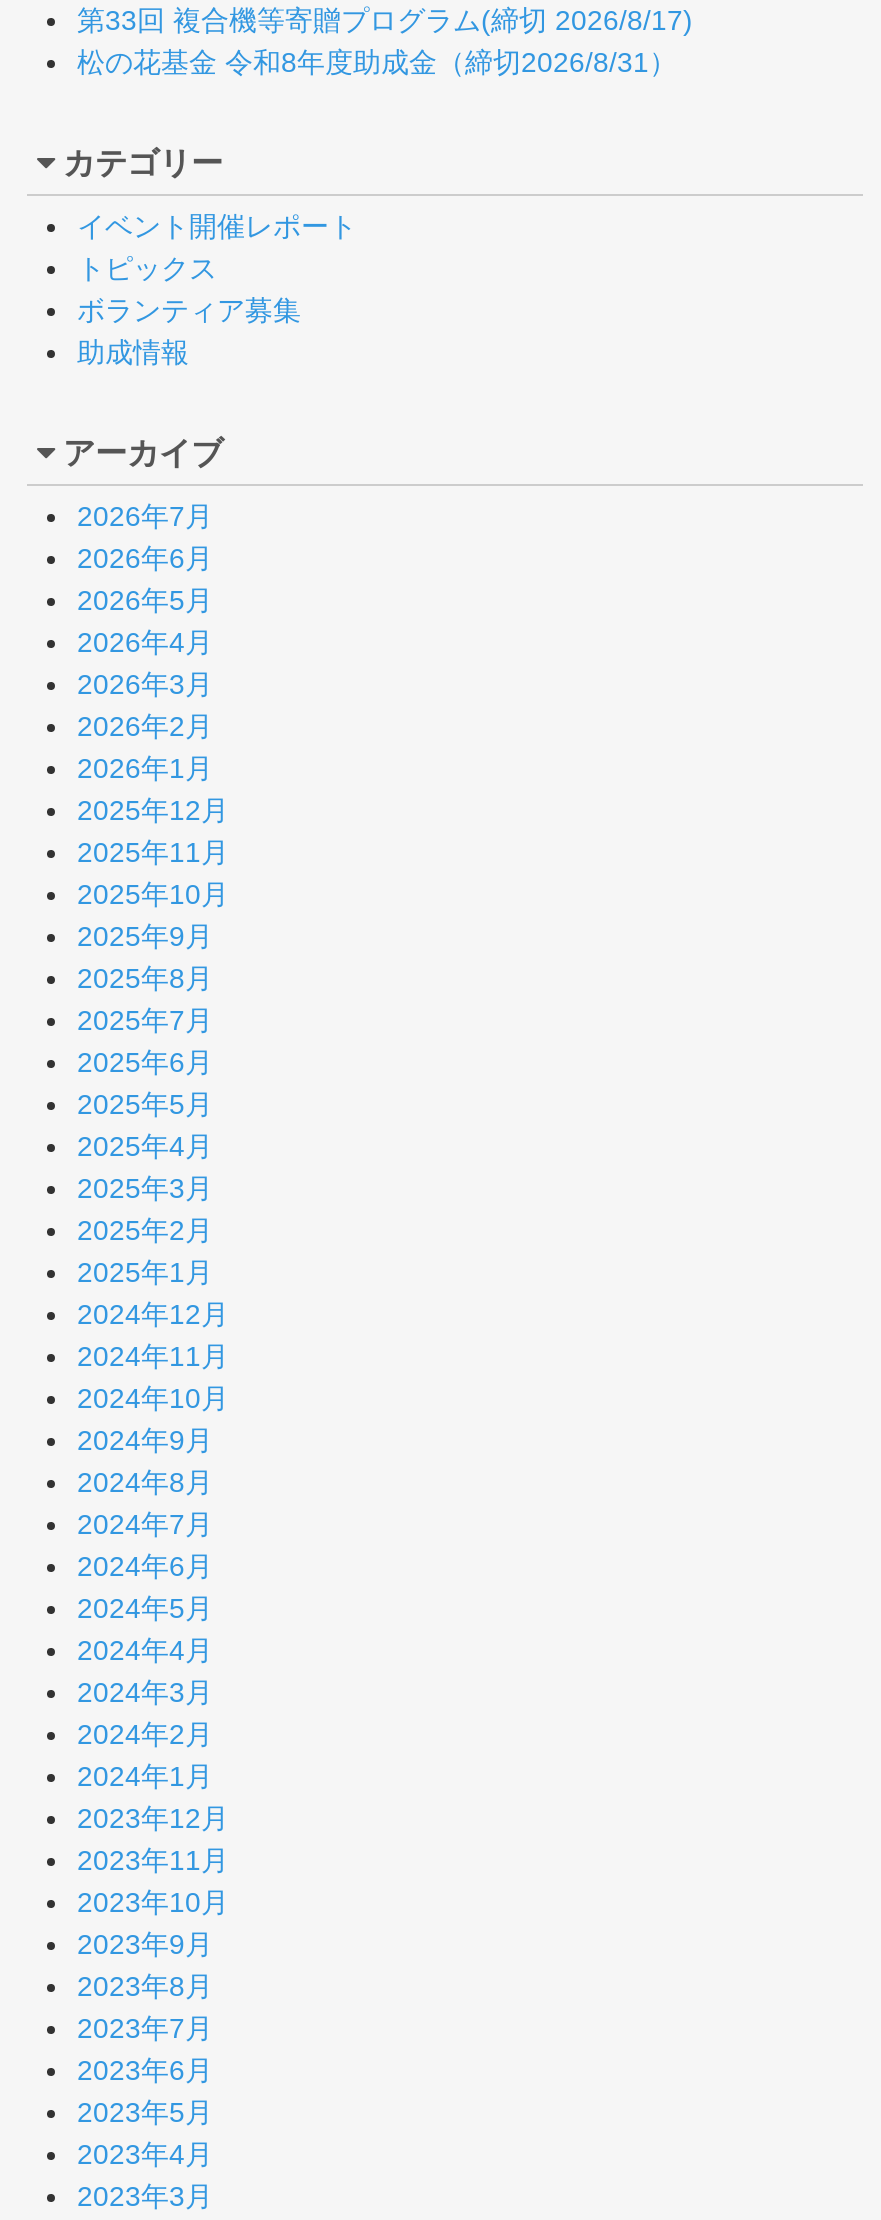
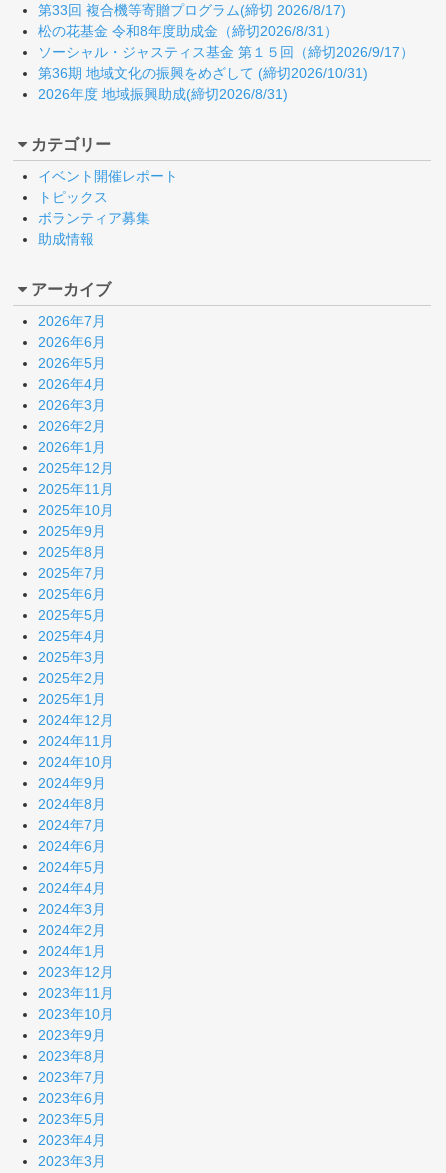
none -> [38,44,414,102] ソーシャル・ジャスティス基金 第１５回（締切2026/9/17） | 第36期 地域文化の振興をめざして (締切2026/10/31) | 2026年度 地域振興助成(締切2026/8/31)

